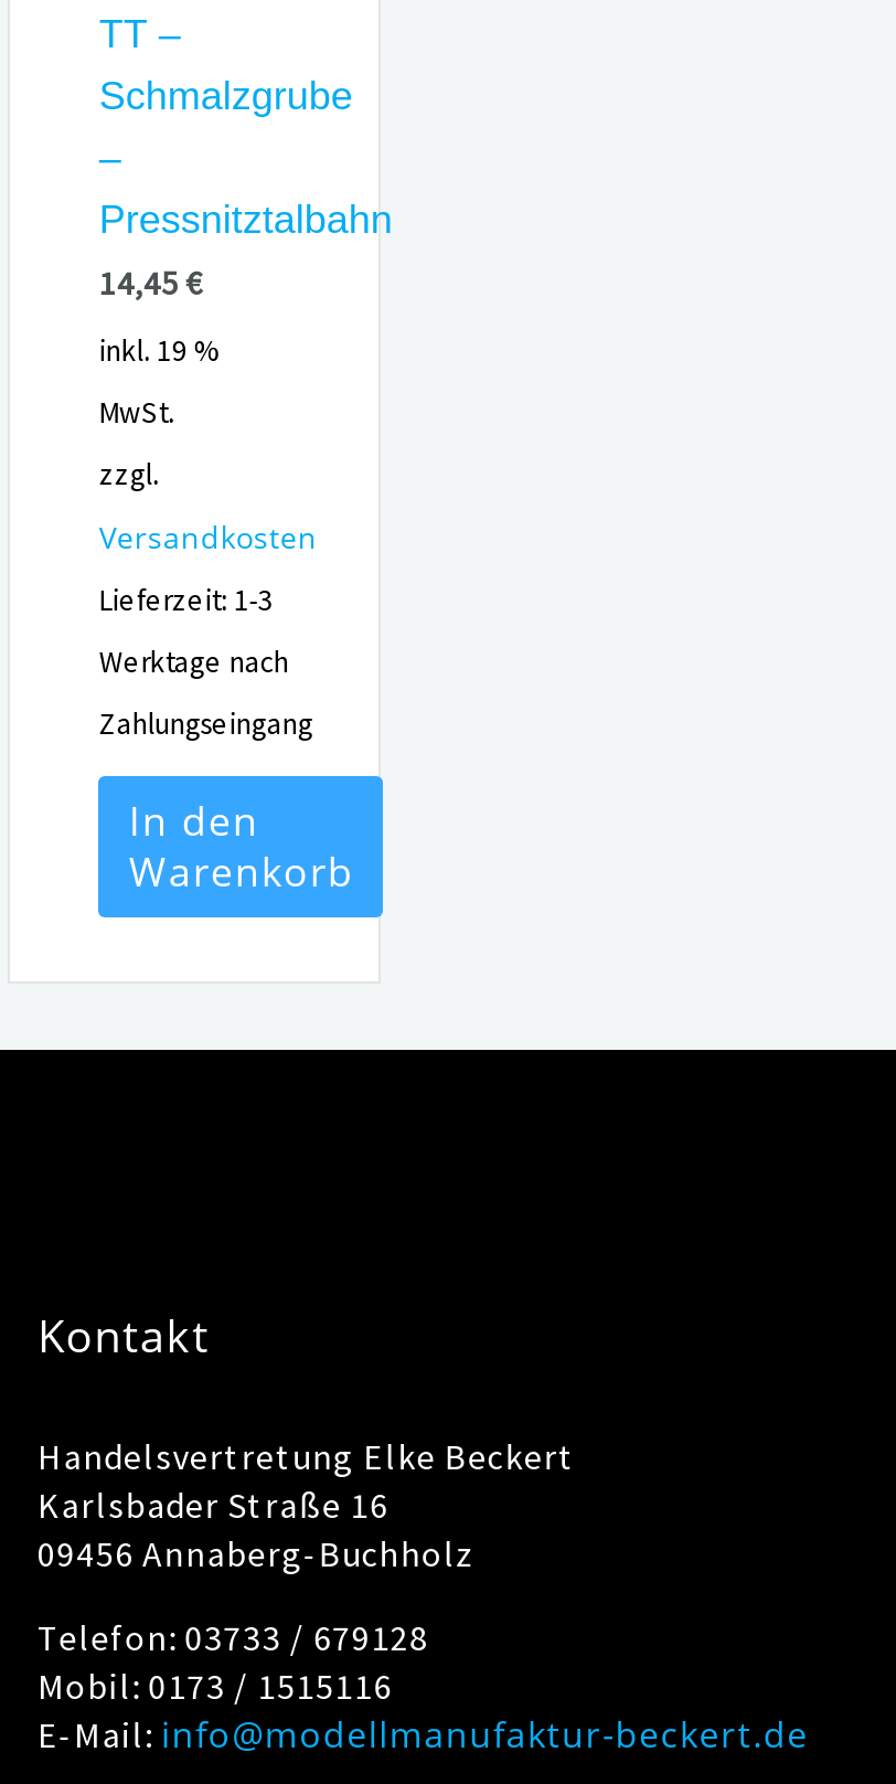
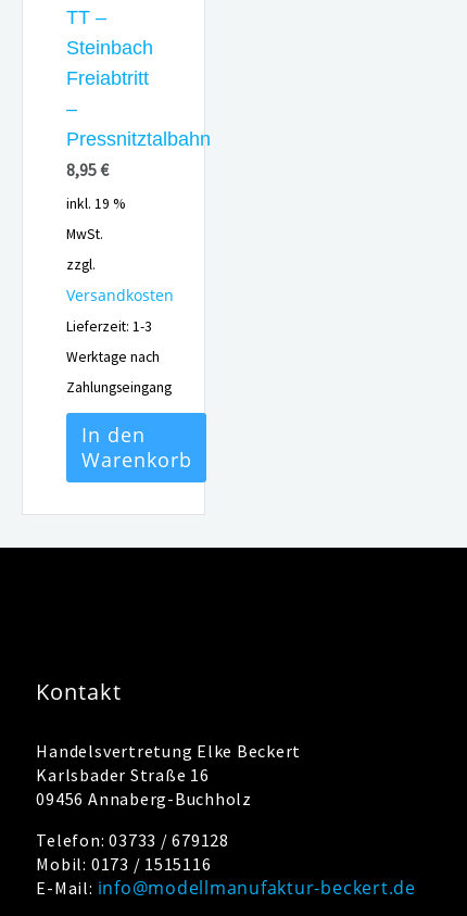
[99,74,353,118] Schmalzgrube -> [67,37,154,89] Steinbach | Freiabtritt
[99,261,203,303] 14,45 € -> [67,160,109,180] 8,95 €

